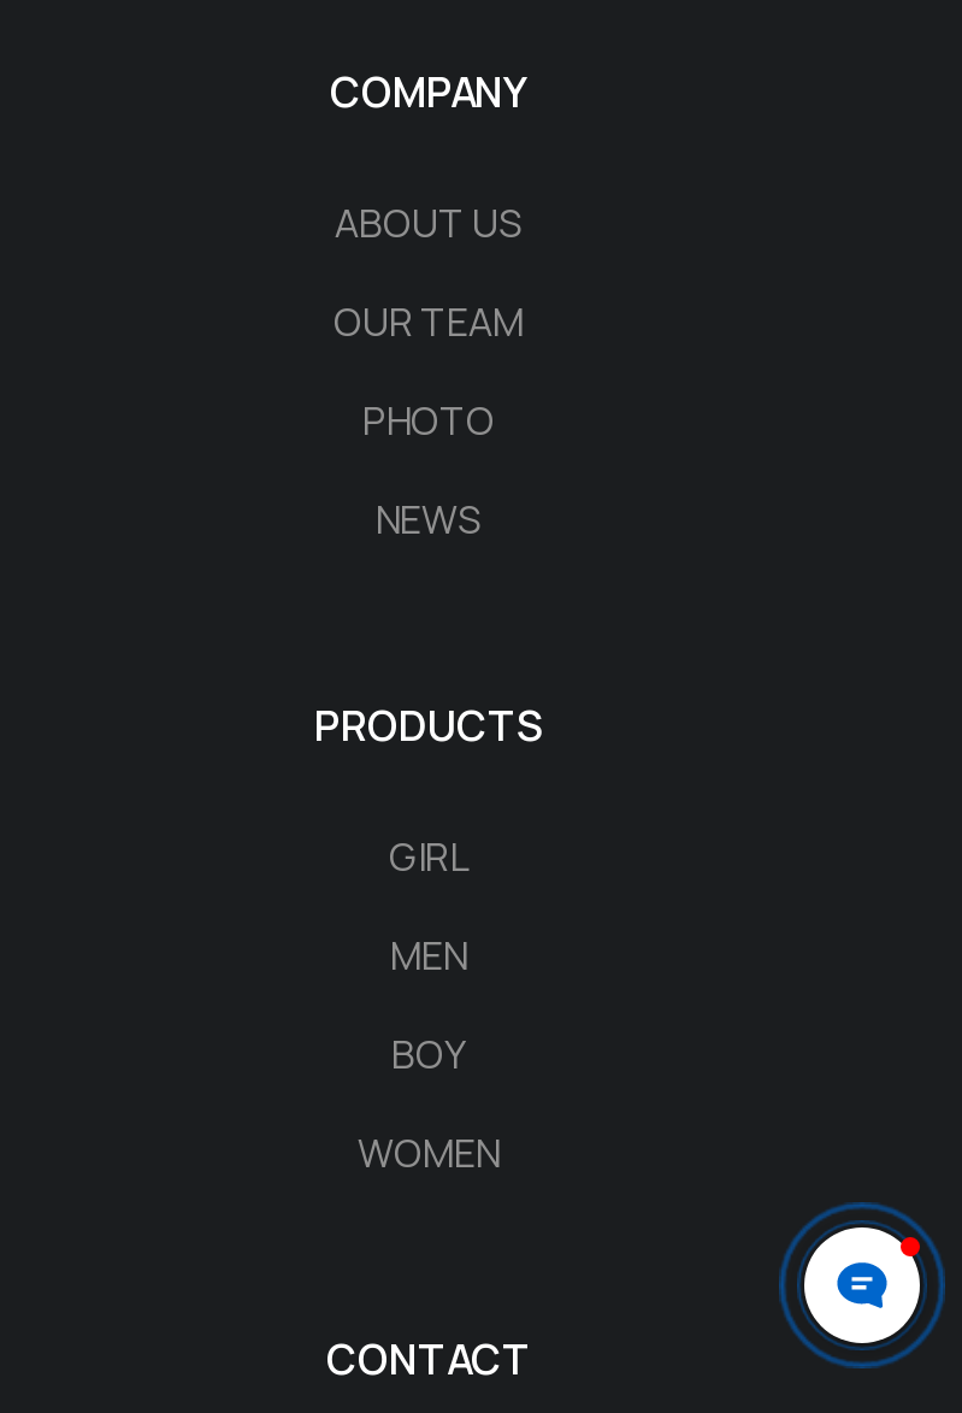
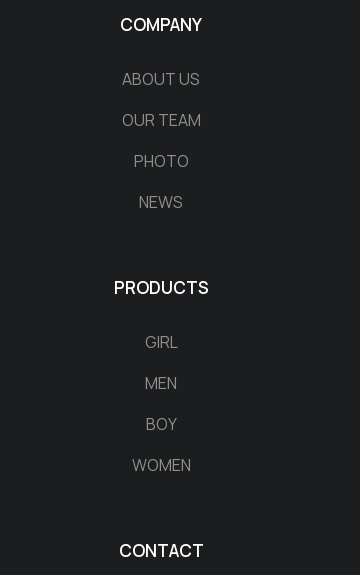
[778,1201,946,1370] [image] -> none

